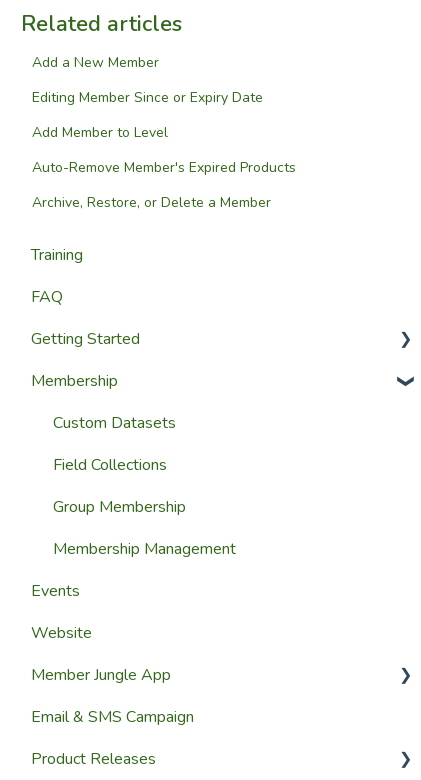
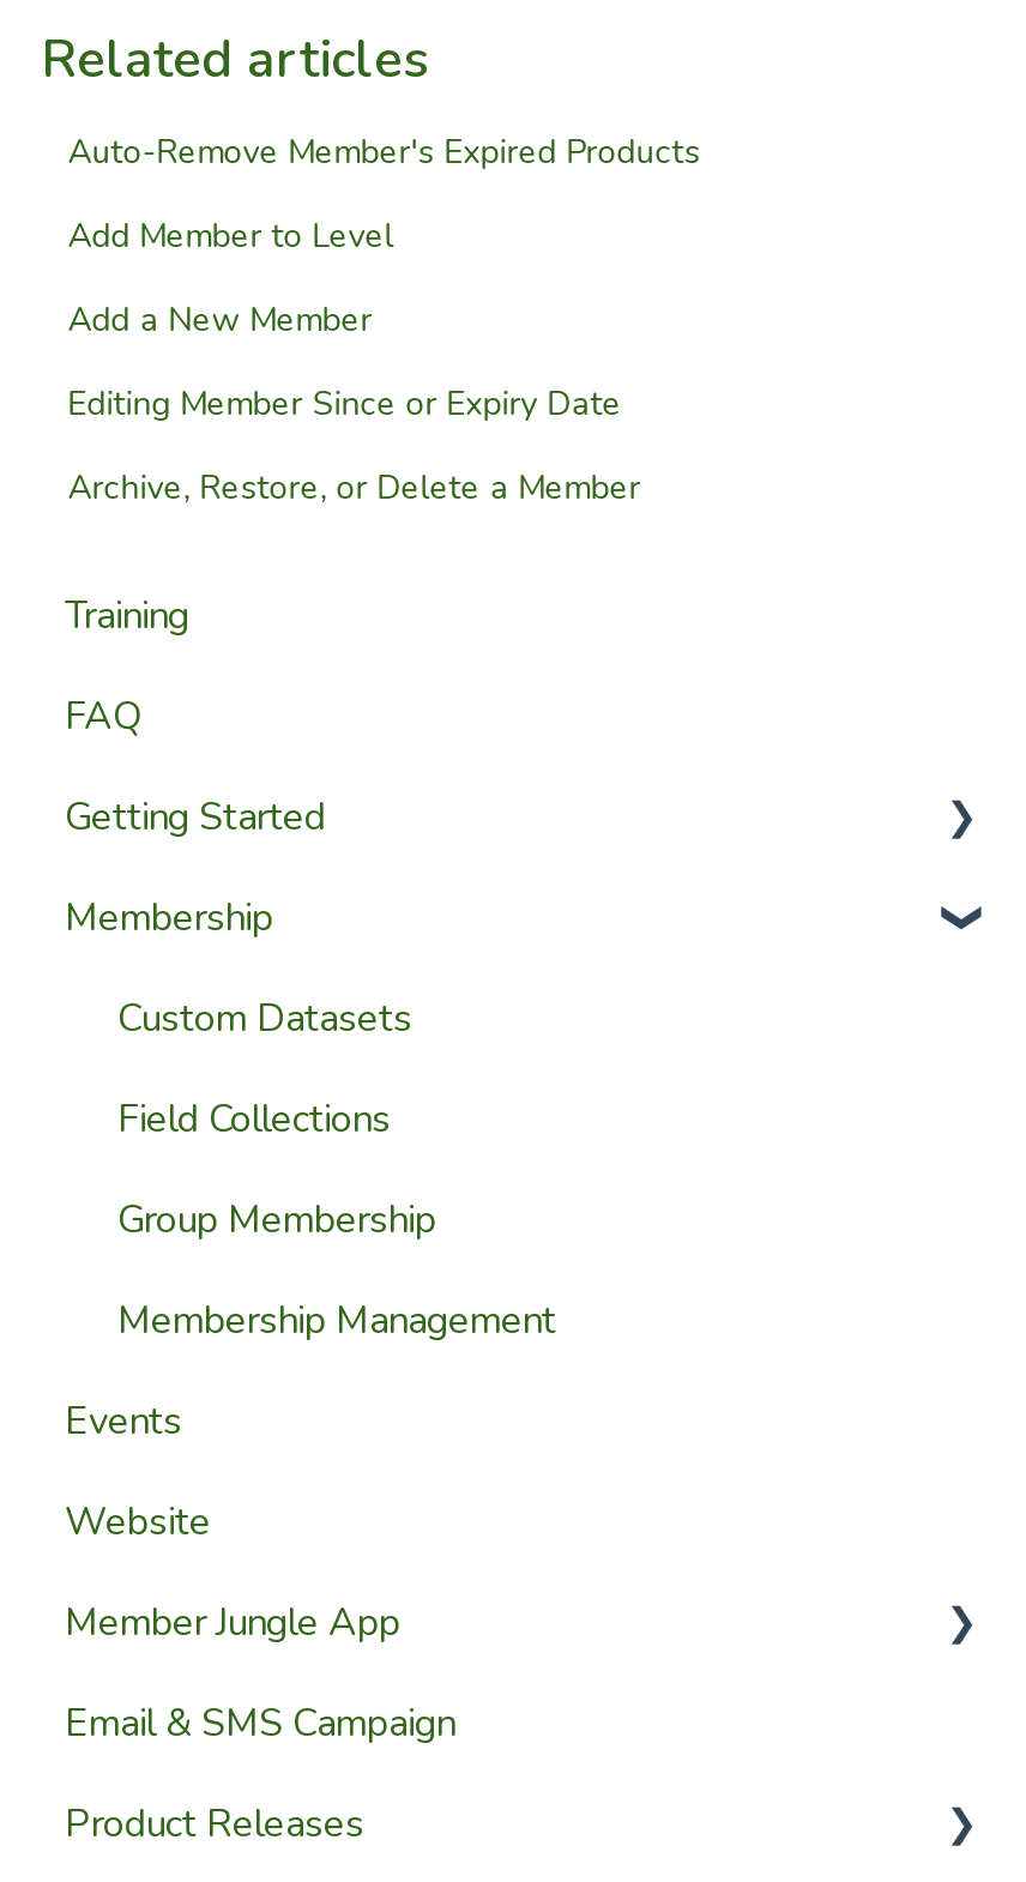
moved [32,53,263,107] -> [68,298,621,428]: Add a New Member | Editing Member Since or Expiry Date
moved [32,123,296,177] -> [68,130,700,260]: Add Member to Level | Auto-Remove Member's Expired Products

